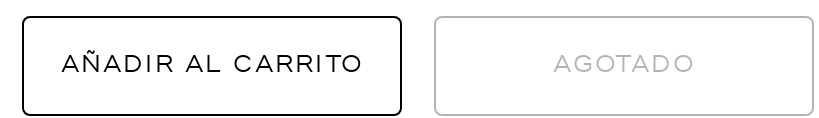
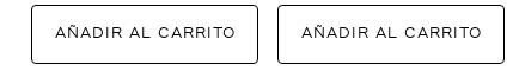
[553,51,695,81] AGOTADO -> none
none -> [301,25,481,43] AÑADIR AL CARRITO

